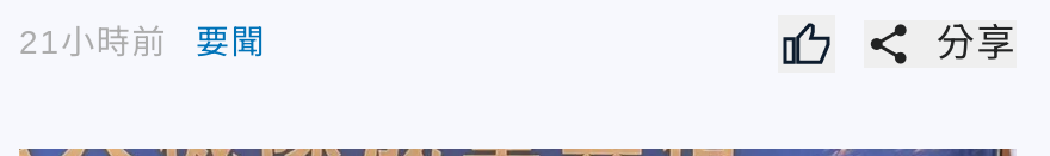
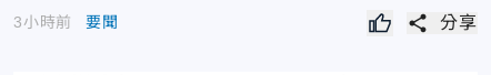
[19,23,266,61] 21小時前 要聞 -> [13,13,119,31] 3小時前 要聞

